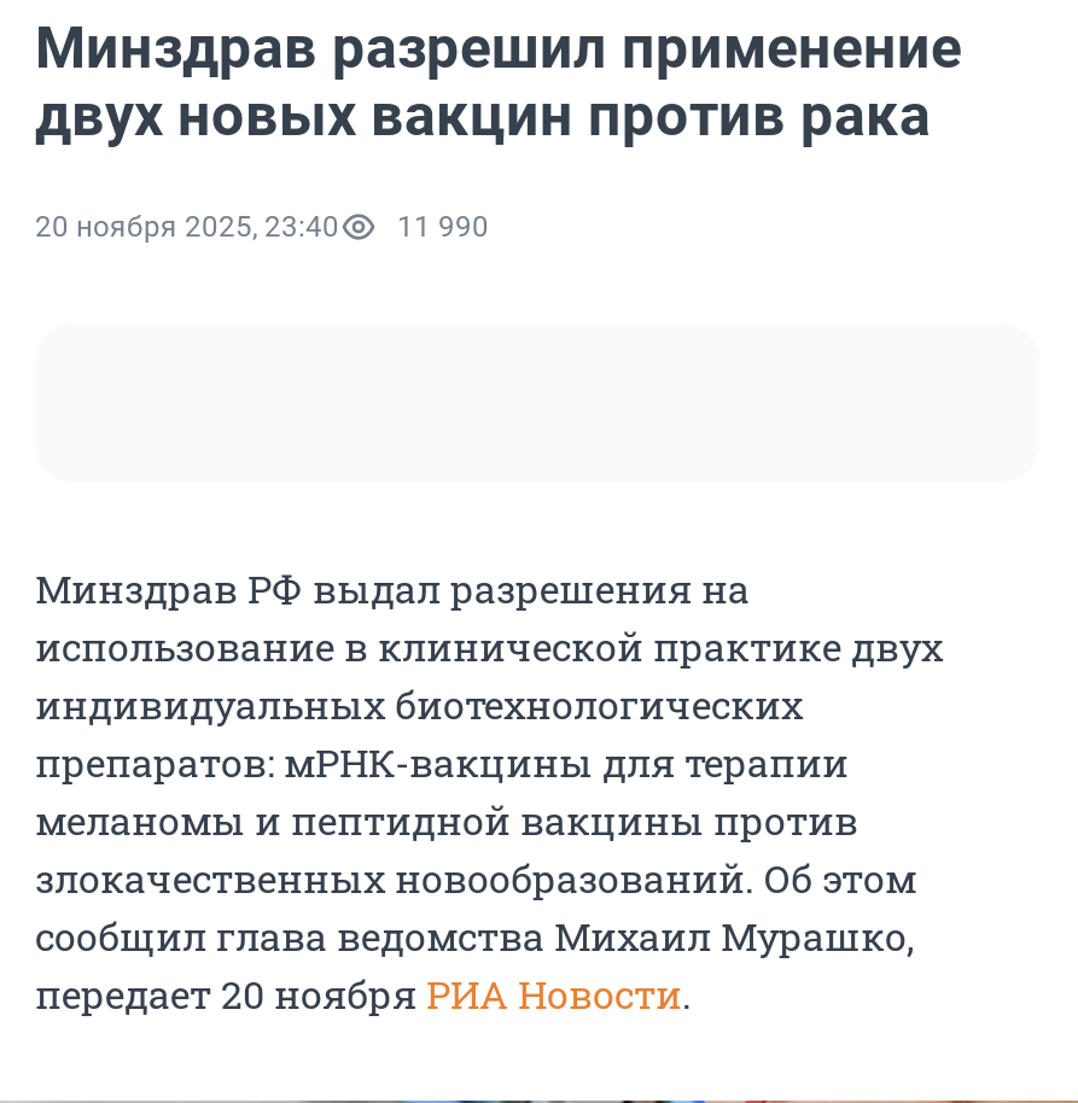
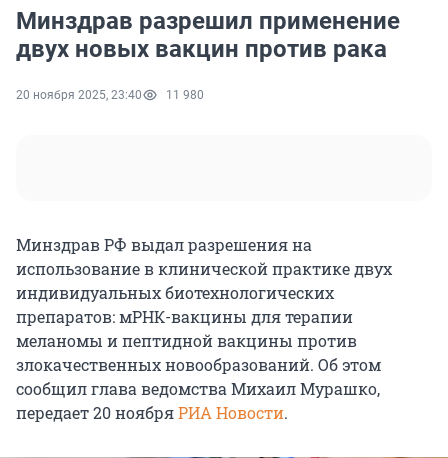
[35,210,489,244] 20 ноября 2025, 23:40 11 990 -> [16,88,204,102] 20 ноября 2025, 23:40 11 980

